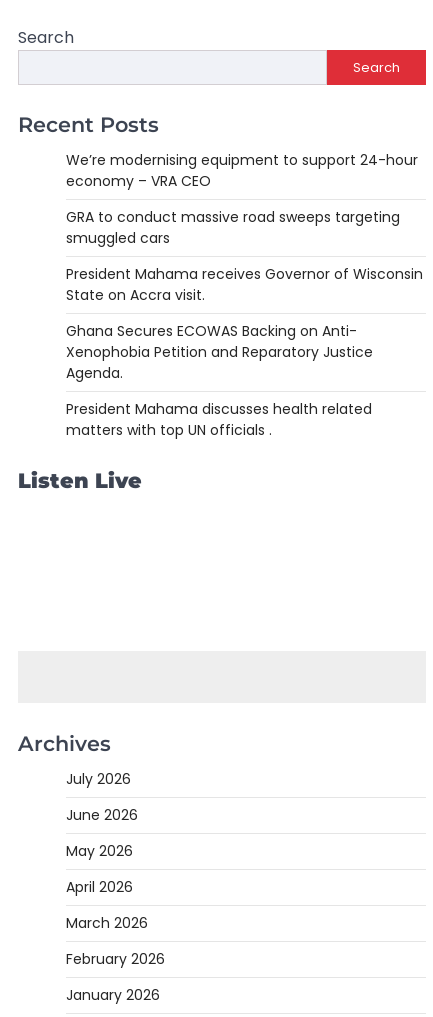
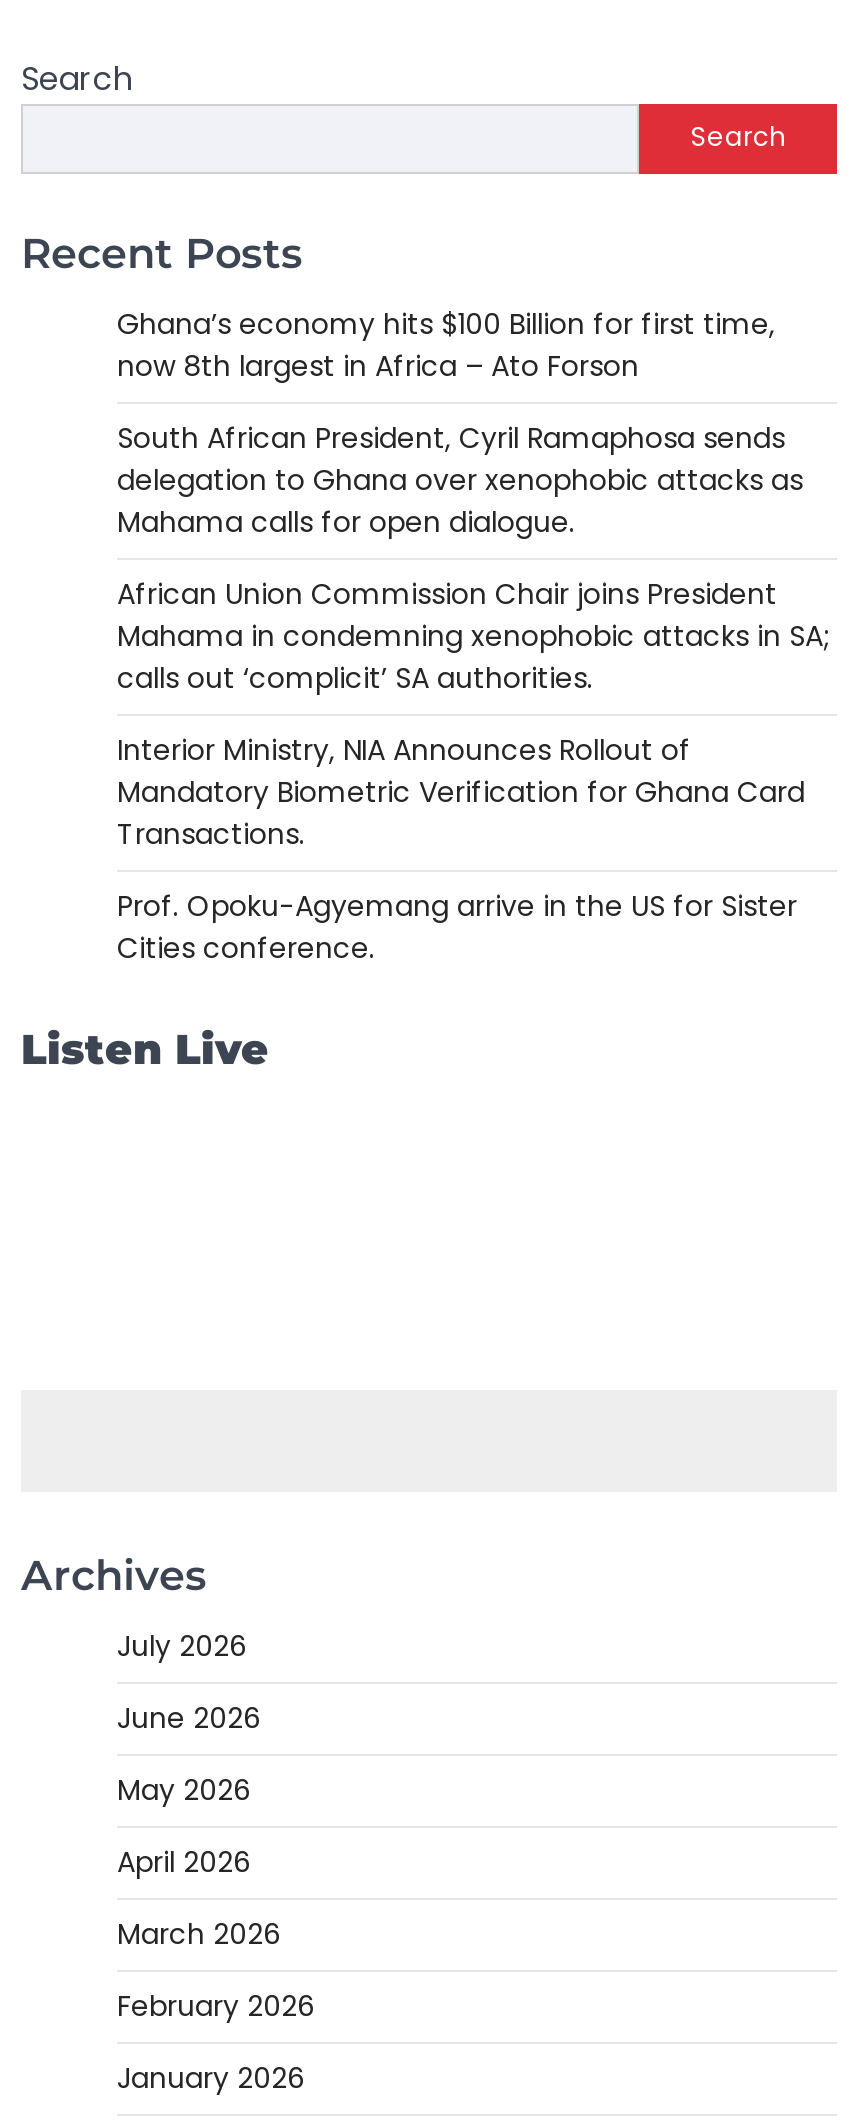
[66,150,418,191] We’re modernising equipment to support 24-hour | economy – VRA CEO -> [117,304,775,386] Ghana’s economy hits $100 Billion for first time, | now 8th largest in Africa – Ato Forson
[66,207,400,248] GRA to conduct massive road sweeps targeting | smuggled cars -> [117,418,803,542] South African President, Cyril Ramaphosa sends | delegation to Ghana over xenophobic attacks as | Mahama calls for open dialogue.
[66,264,423,305] President Mahama receives Governor of Wisconsin | State on Accra visit. -> [117,574,829,698] African Union Commission Chair joins President | Mahama in condemning xenophobic attacks in SA; | calls out ‘complicit’ SA authorities.
[66,321,373,383] Ghana Secures ECOWAS Backing on Anti- | Xenophobia Petition and Reparatory Justice | Agenda. -> [117,730,805,854] Interior Ministry, NIA Announces Rollout of | Mandatory Biometric Verification for Ghana Card | Transactions.
[66,399,372,440] President Mahama discusses health related | matters with top UN officials . -> [117,886,797,968] Prof. Opoku-Agyemang arrive in the US for Sister | Cities conference.

